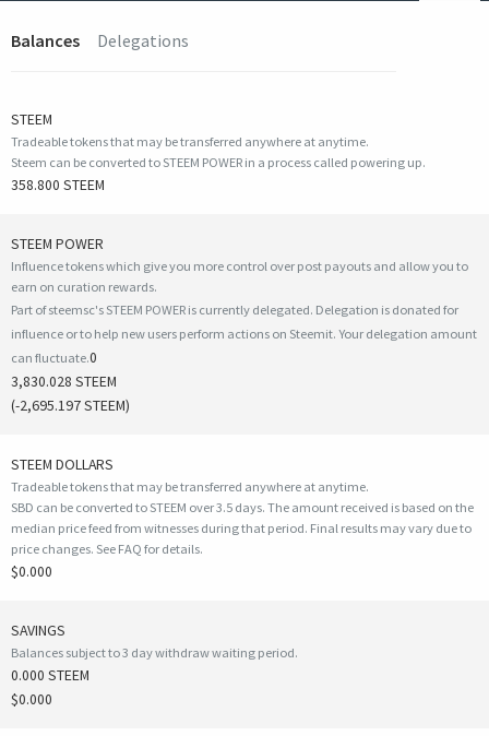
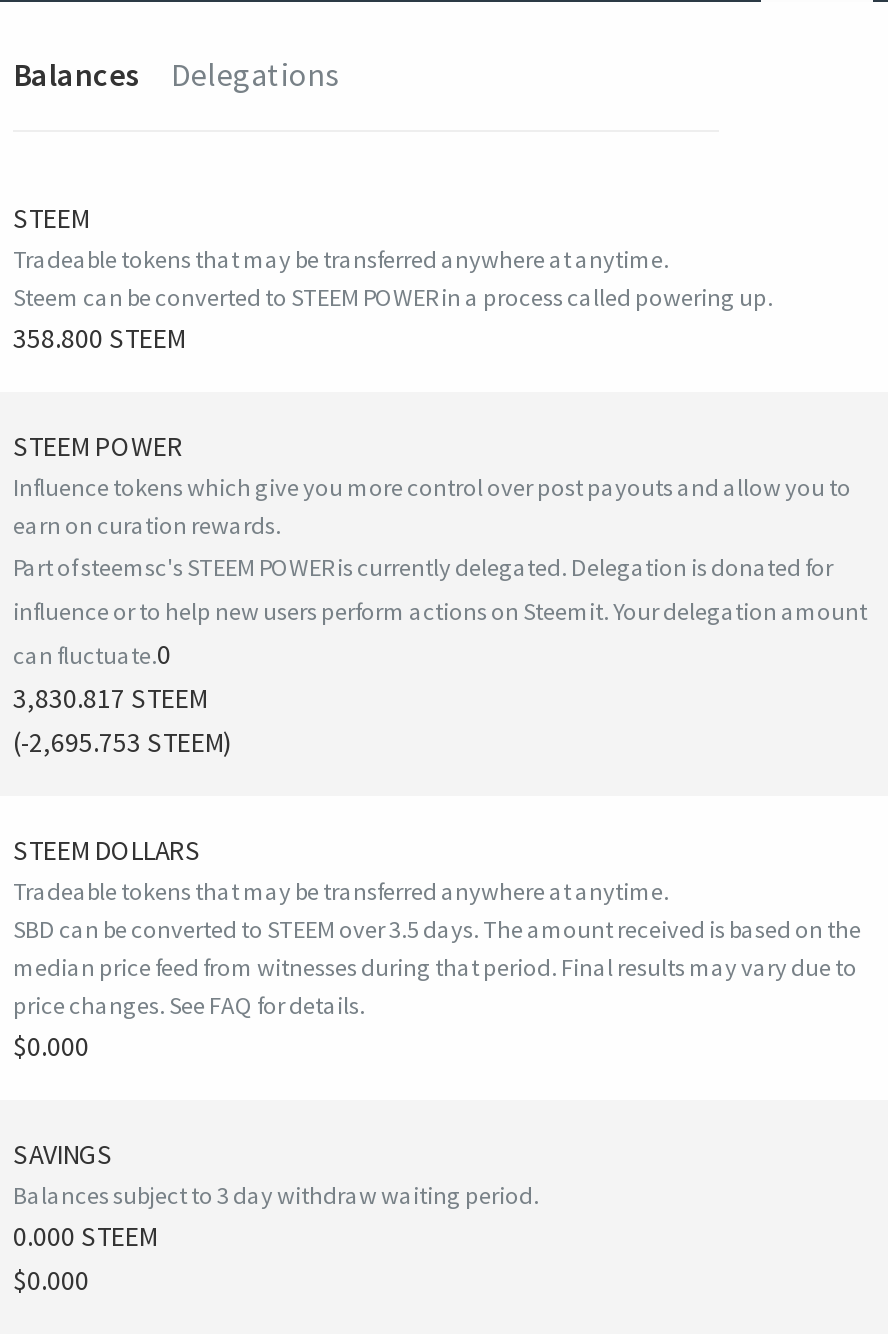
[11,371,117,390] 3,830.028 STEEM -> [13,679,207,715] 3,830.817 STEEM
[11,395,130,414] (-2,695.197 STEEM) -> [13,723,231,759] (-2,695.753 STEEM)

